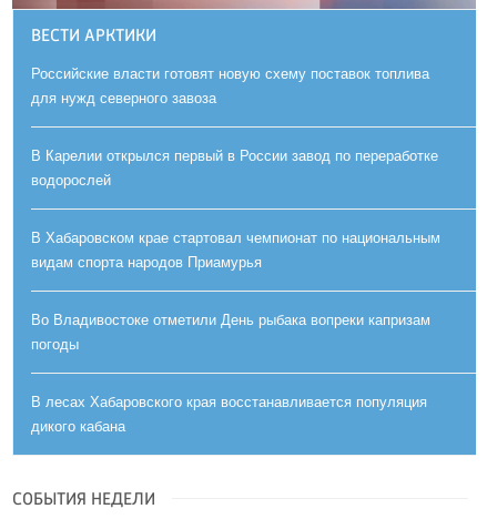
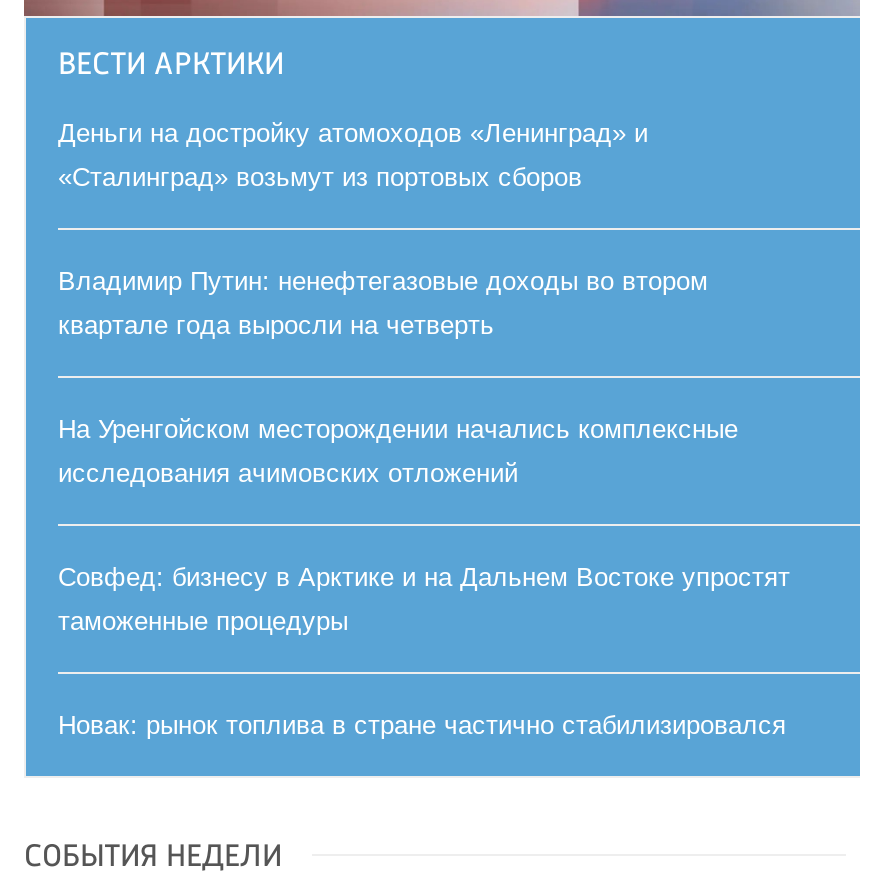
[31,65,440,434] Российские власти готовят новую схему поставок топлива | для нужд северного завоза | В Карелии открылся первый в России завод по переработке | водорослей | В Хабаровском крае стартовал чемпионат по национальным | видам спорта народов Приамурья | Во Владивостоке отметили День рыбака вопреки капризам | погоды | В лесах Хабаровского края восстанавливается популяция | дикого кабана -> [58,118,790,740] Деньги на достройку атомоходов «Ленинград» и | «Сталинград» возьмут из портовых сборов | Владимир Путин: ненефтегазовые доходы во втором | квартале года выросли на четверть | На Уренгойском месторождении начались комплексные | исследования ачимовских отложений | Совфед: бизнесу в Арктике и на Дальнем Востоке упростят | таможенные процедуры | Новак: рынок топлива в стране частично стабилизировался

